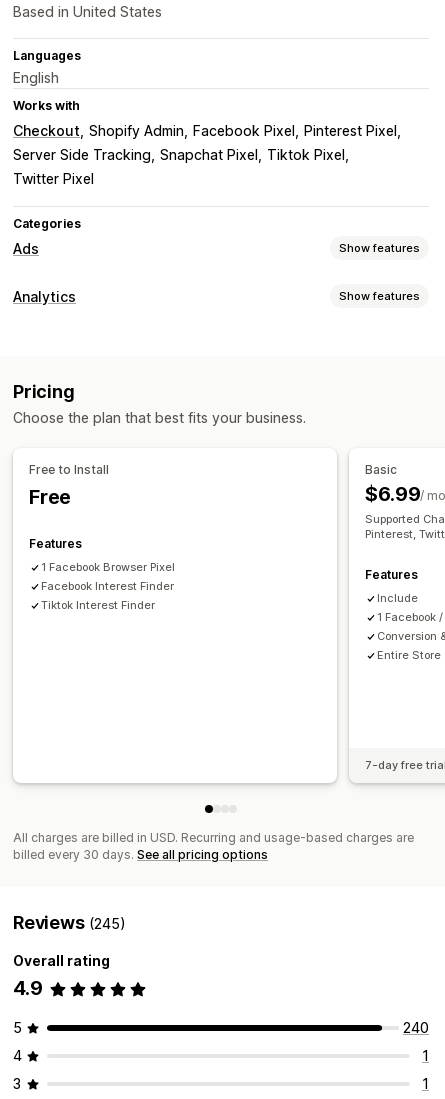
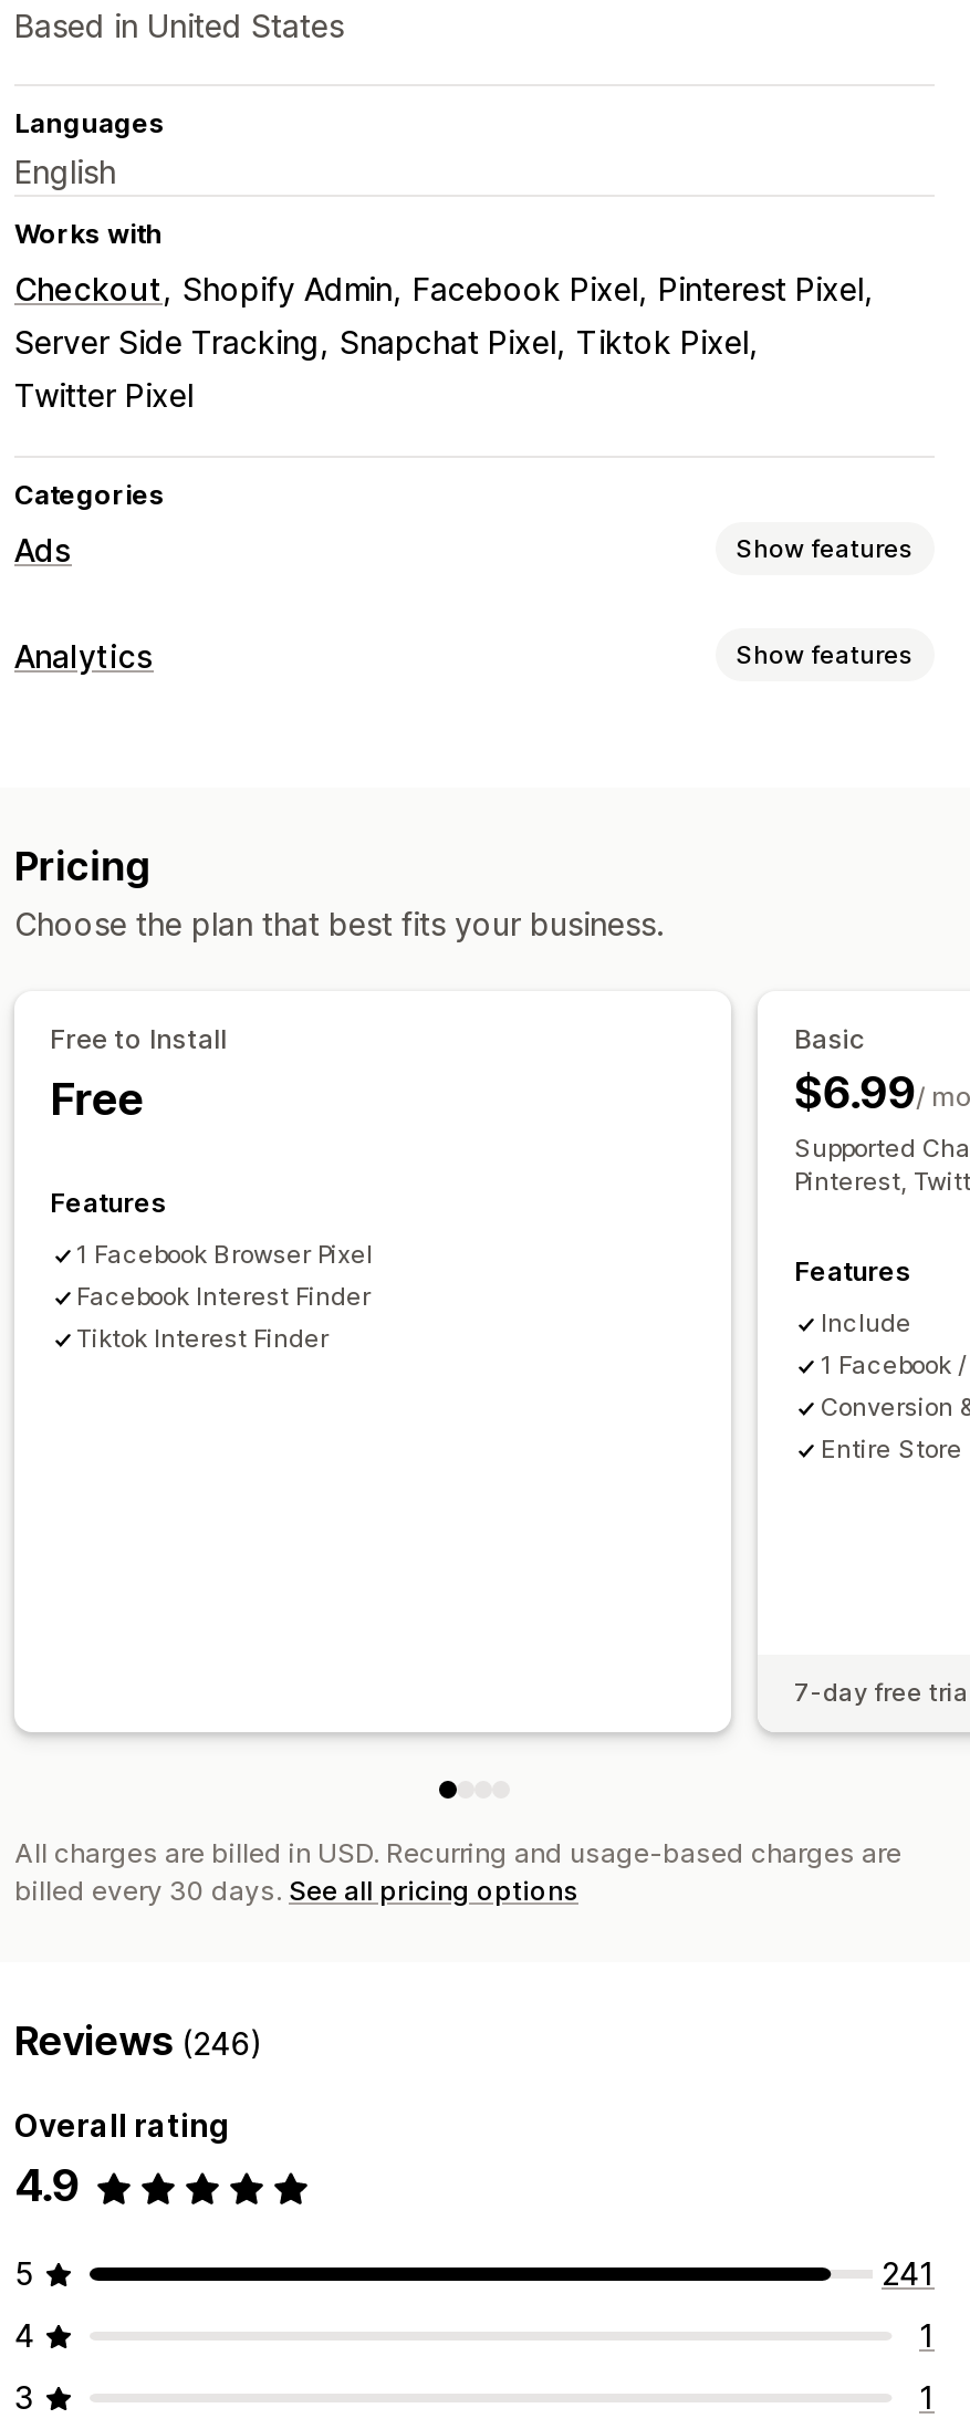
[13,912,126,933] Reviews (245) -> [14,2019,263,2065] Reviews (246)
[403,1019,429,1036] 240 -> [882,2255,935,2293] 241

